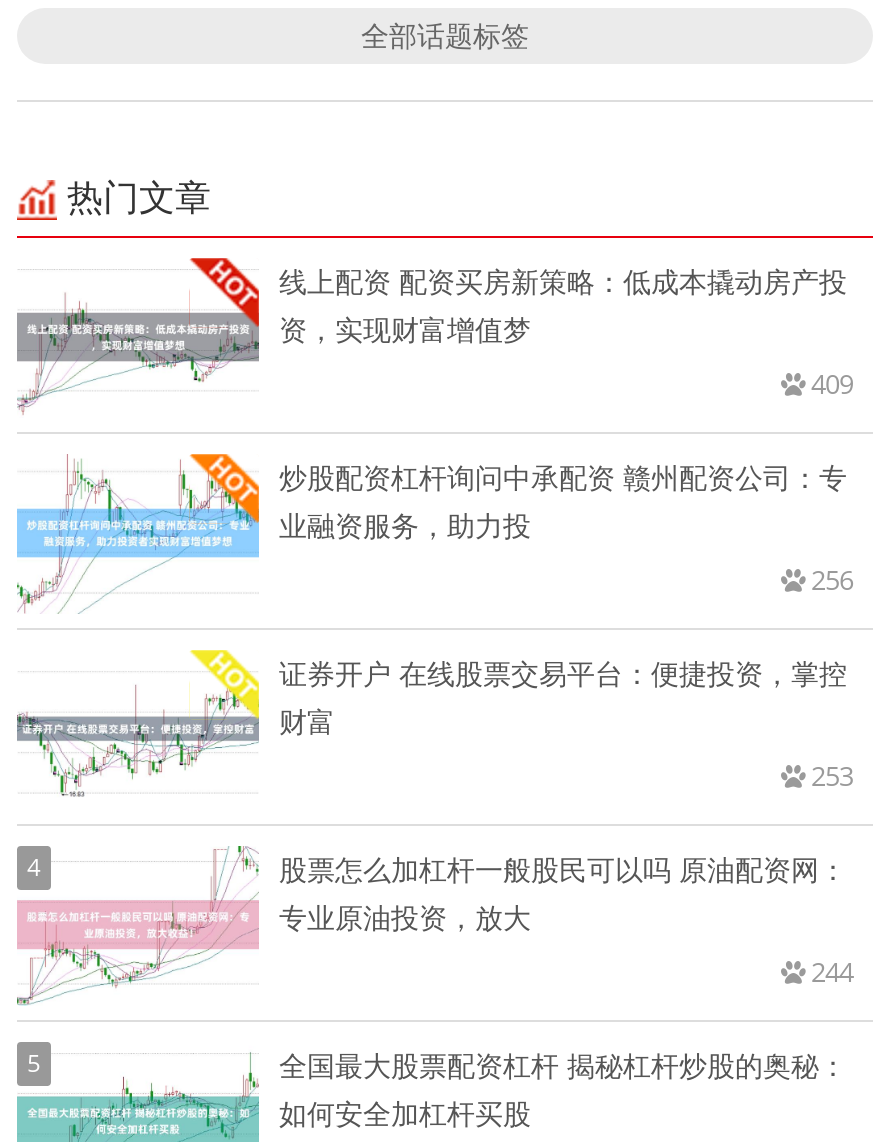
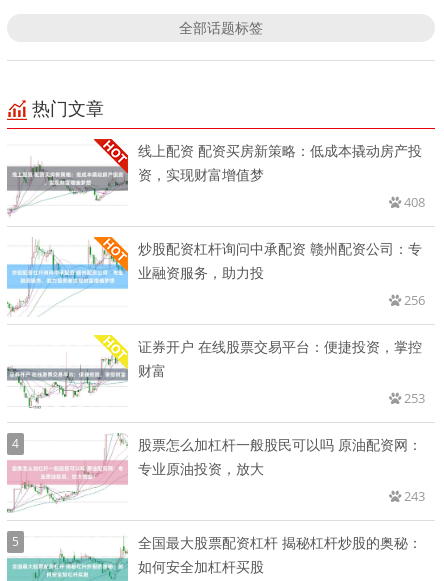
[811,365,853,401] 409 -> [404,192,425,210] 408
[811,953,853,989] 244 -> [404,486,425,504] 243

